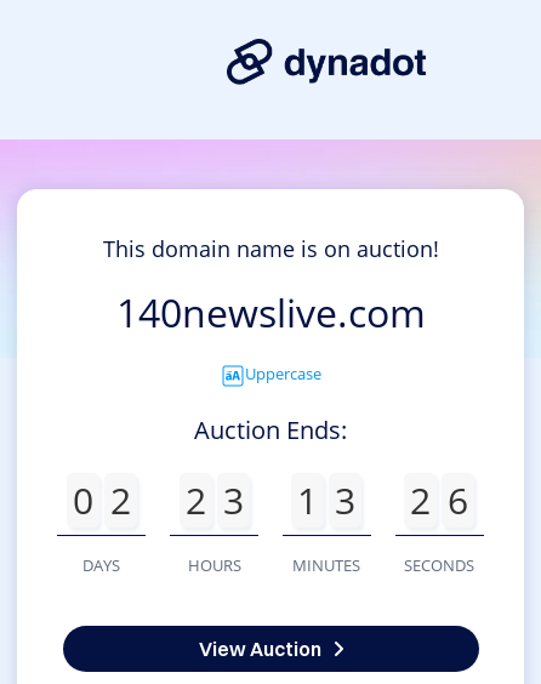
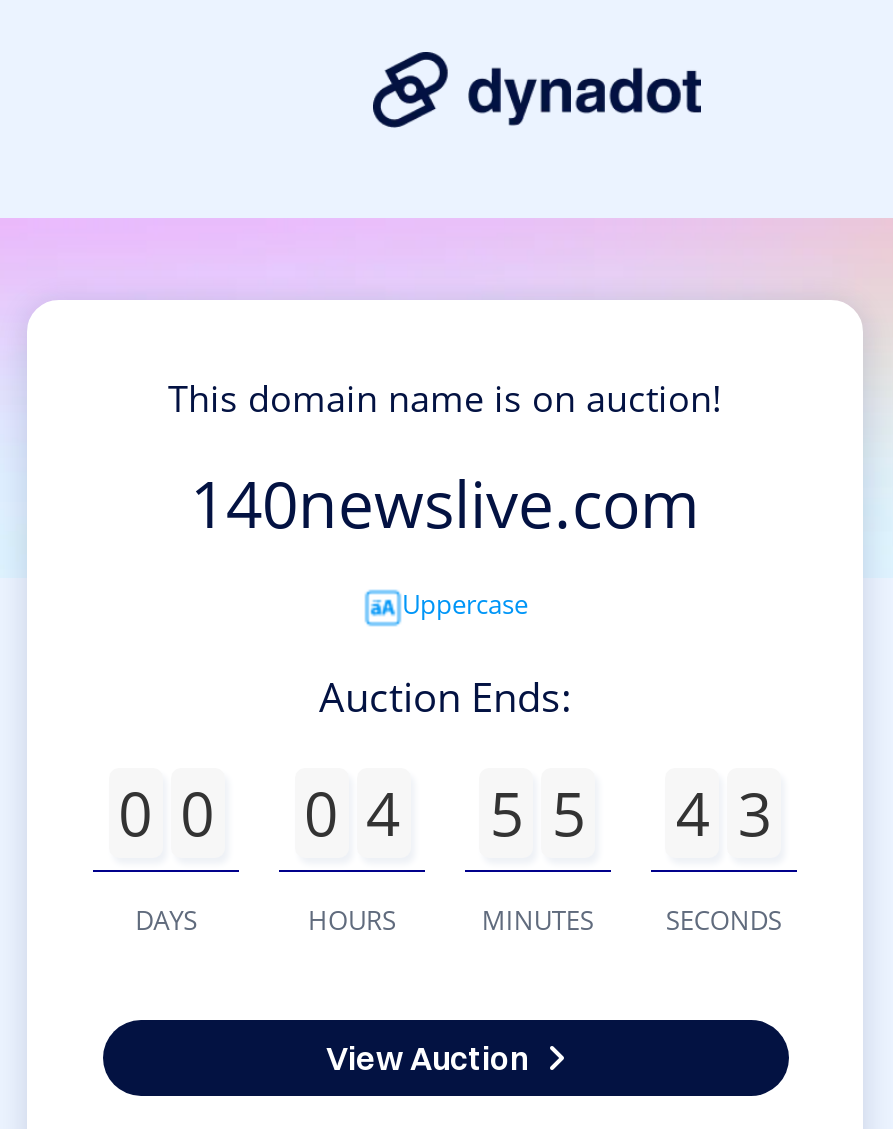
[72,475,131,525] 0 2 -> [118,772,214,854] 0 0
[185,475,243,525] 2 3 -> [304,772,400,854] 0 4
[298,475,356,525] 1 3 -> [490,772,586,854] 5 5
[410,475,469,525] 2 6 -> [676,772,772,854] 4 3

